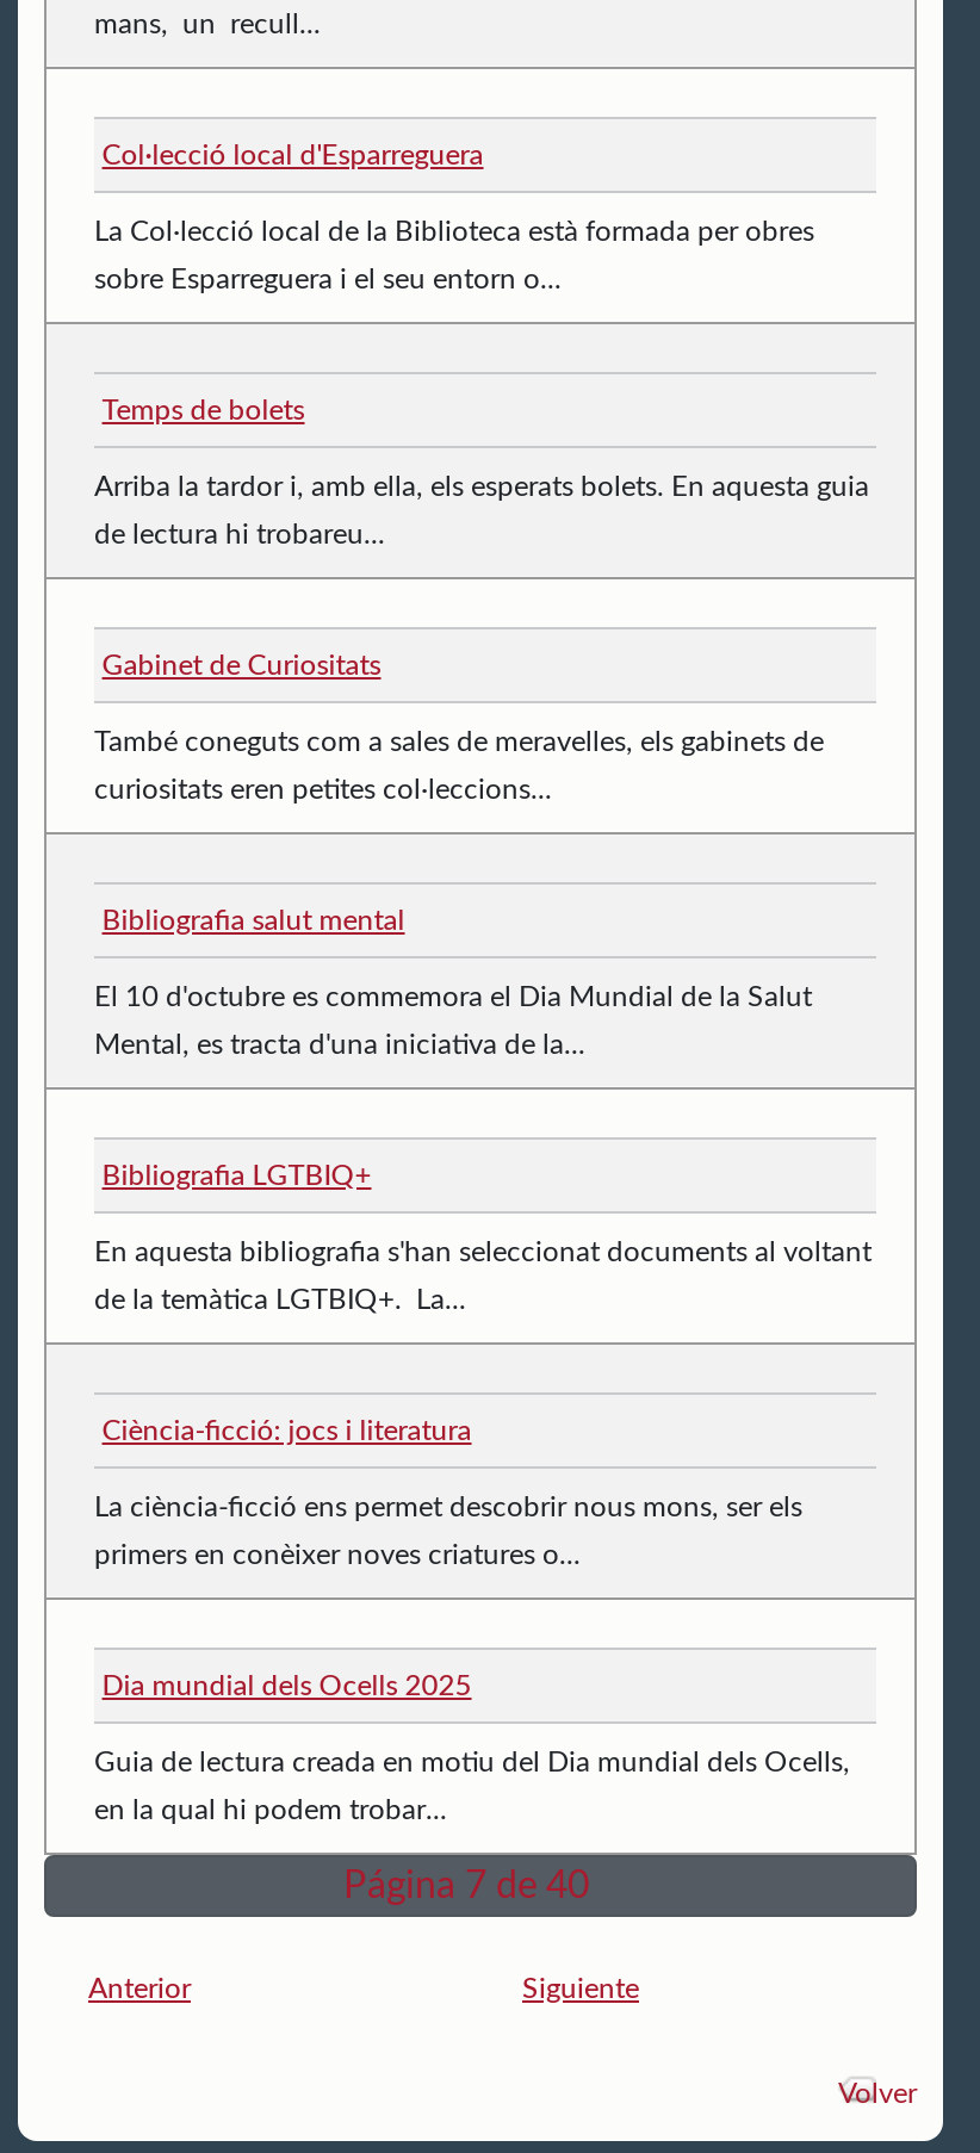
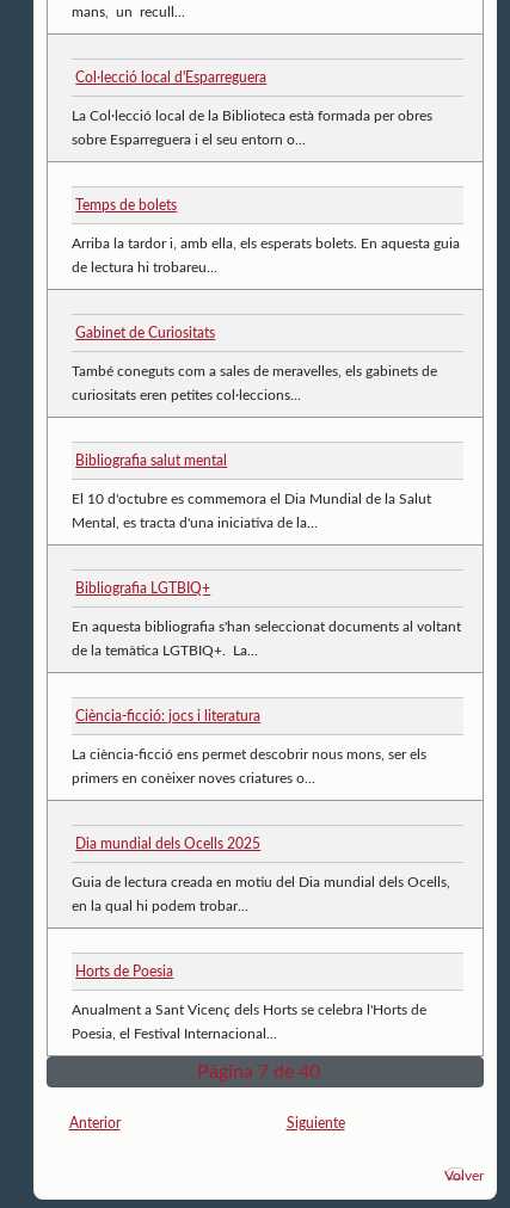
none -> [72,964,426,1041] Horts de Poesia | Anualment a Sant Vicenç dels Horts se celebra l'Horts de | Poesia, el Festival Internacional...

